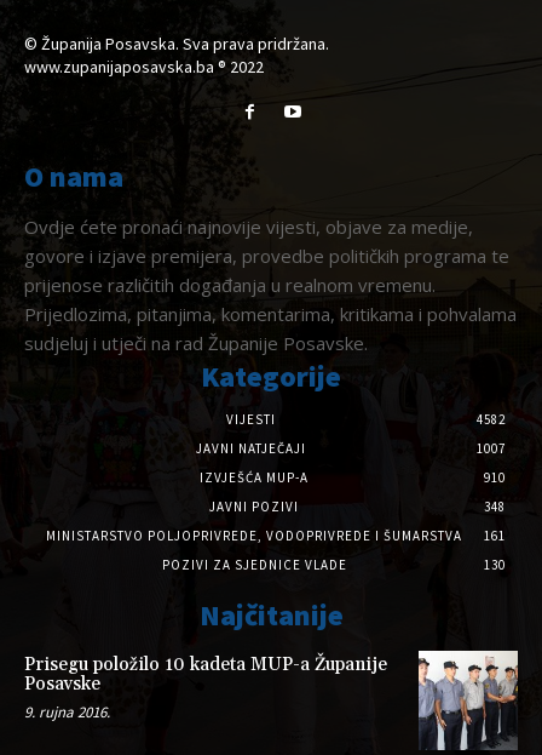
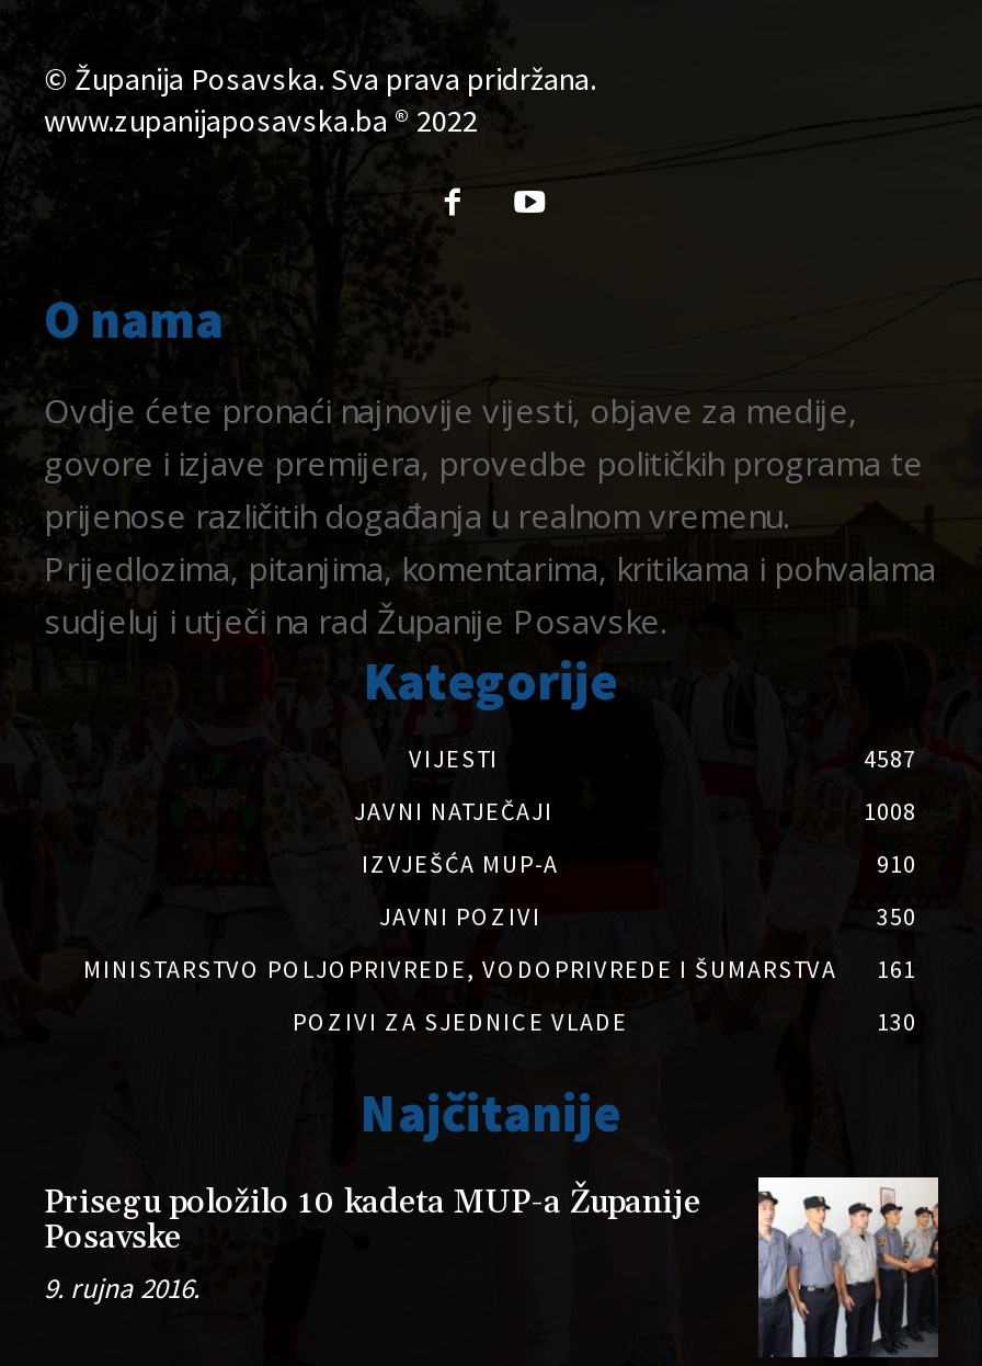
[477,411,506,428] 4582 -> [864,743,916,774] 4587
[477,440,506,457] 1007 -> [864,796,916,827] 1008
[484,498,506,515] 348 -> [877,901,916,932] 350

